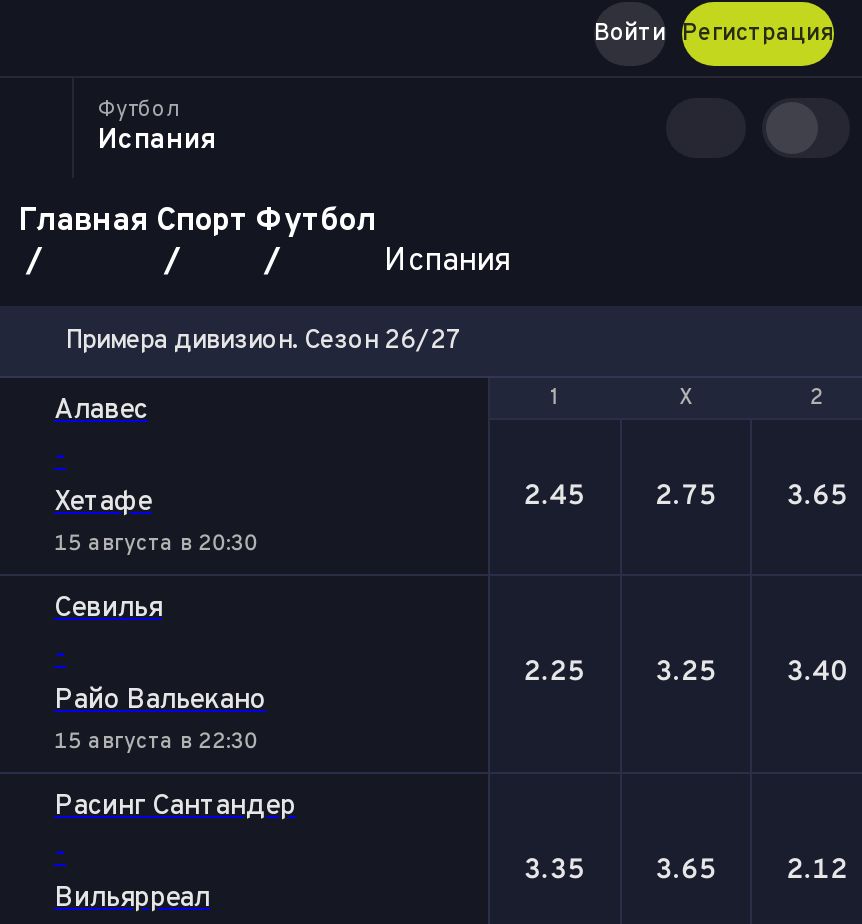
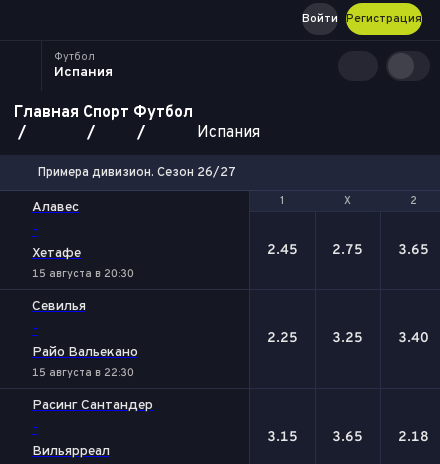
[523,854,585,888] 3.35 -> [267,429,298,446] 3.15
[786,854,848,888] 2.12 -> [398,429,429,446] 2.18

